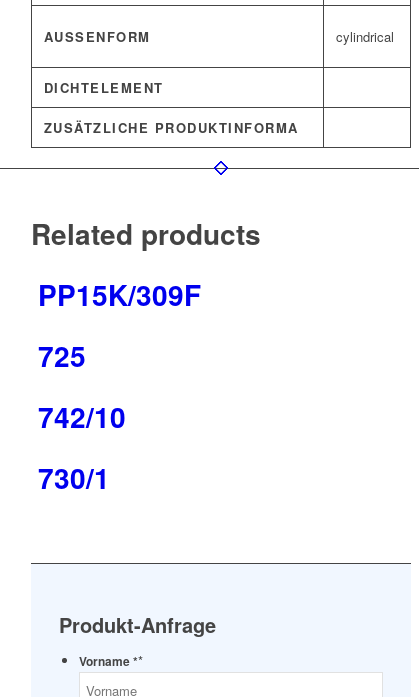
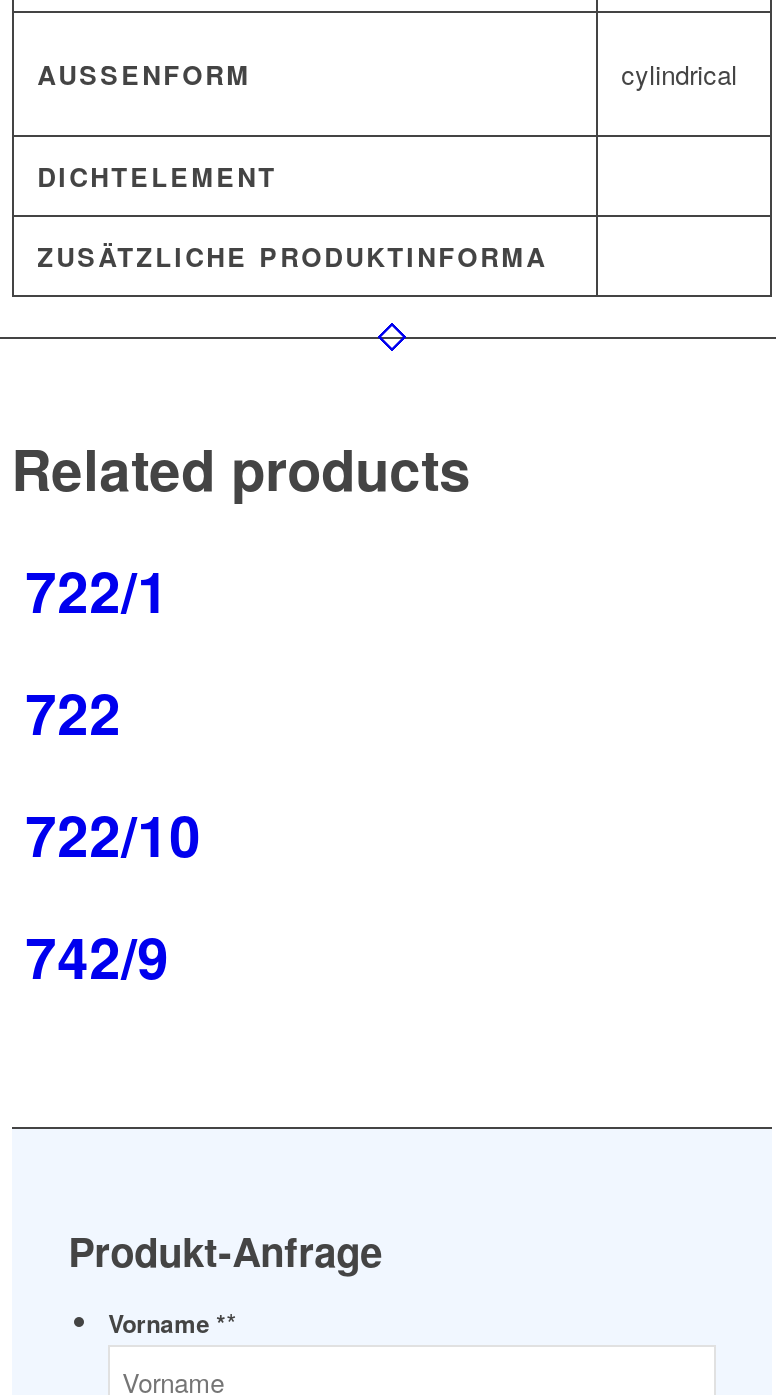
[38,274,201,315] PP15K/309F -> [25,549,169,631] 722/1
[38,335,86,376] 725 -> [25,671,121,753] 722
[38,396,126,437] 742/10 -> [25,793,201,875] 722/10
[38,457,110,498] 730/1 -> [25,915,169,997] 742/9

